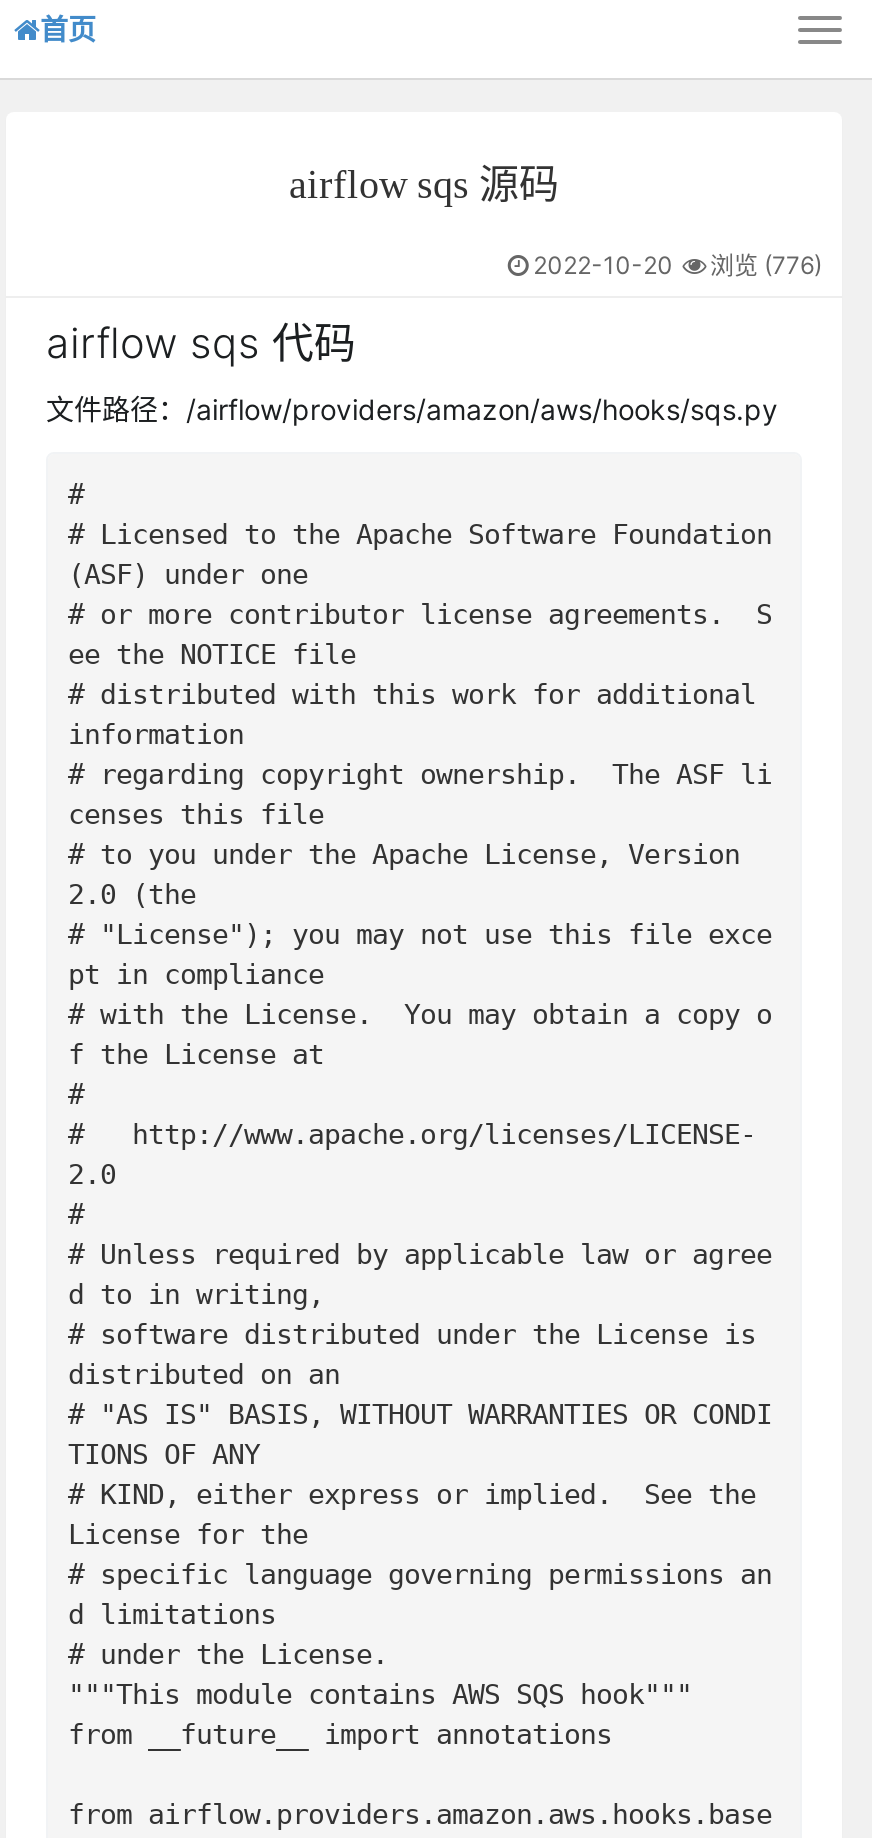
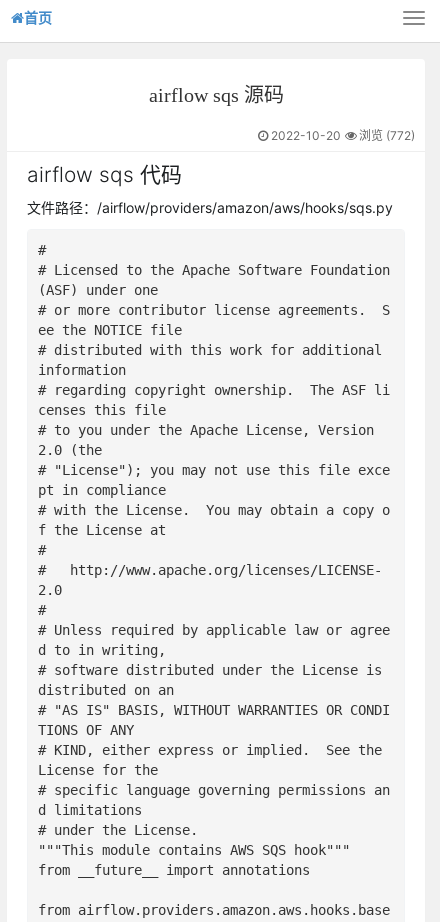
[533,250,822,280] 2022-10-20 浏览 (776) -> [271,128,415,143] 2022-10-20 浏览 (772)

